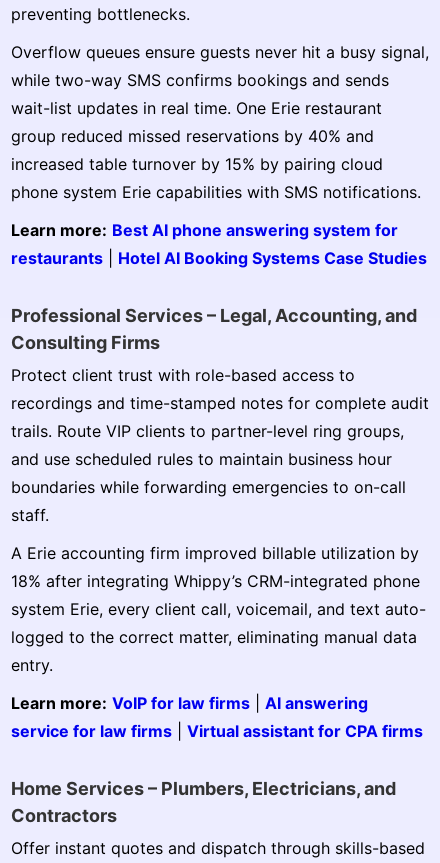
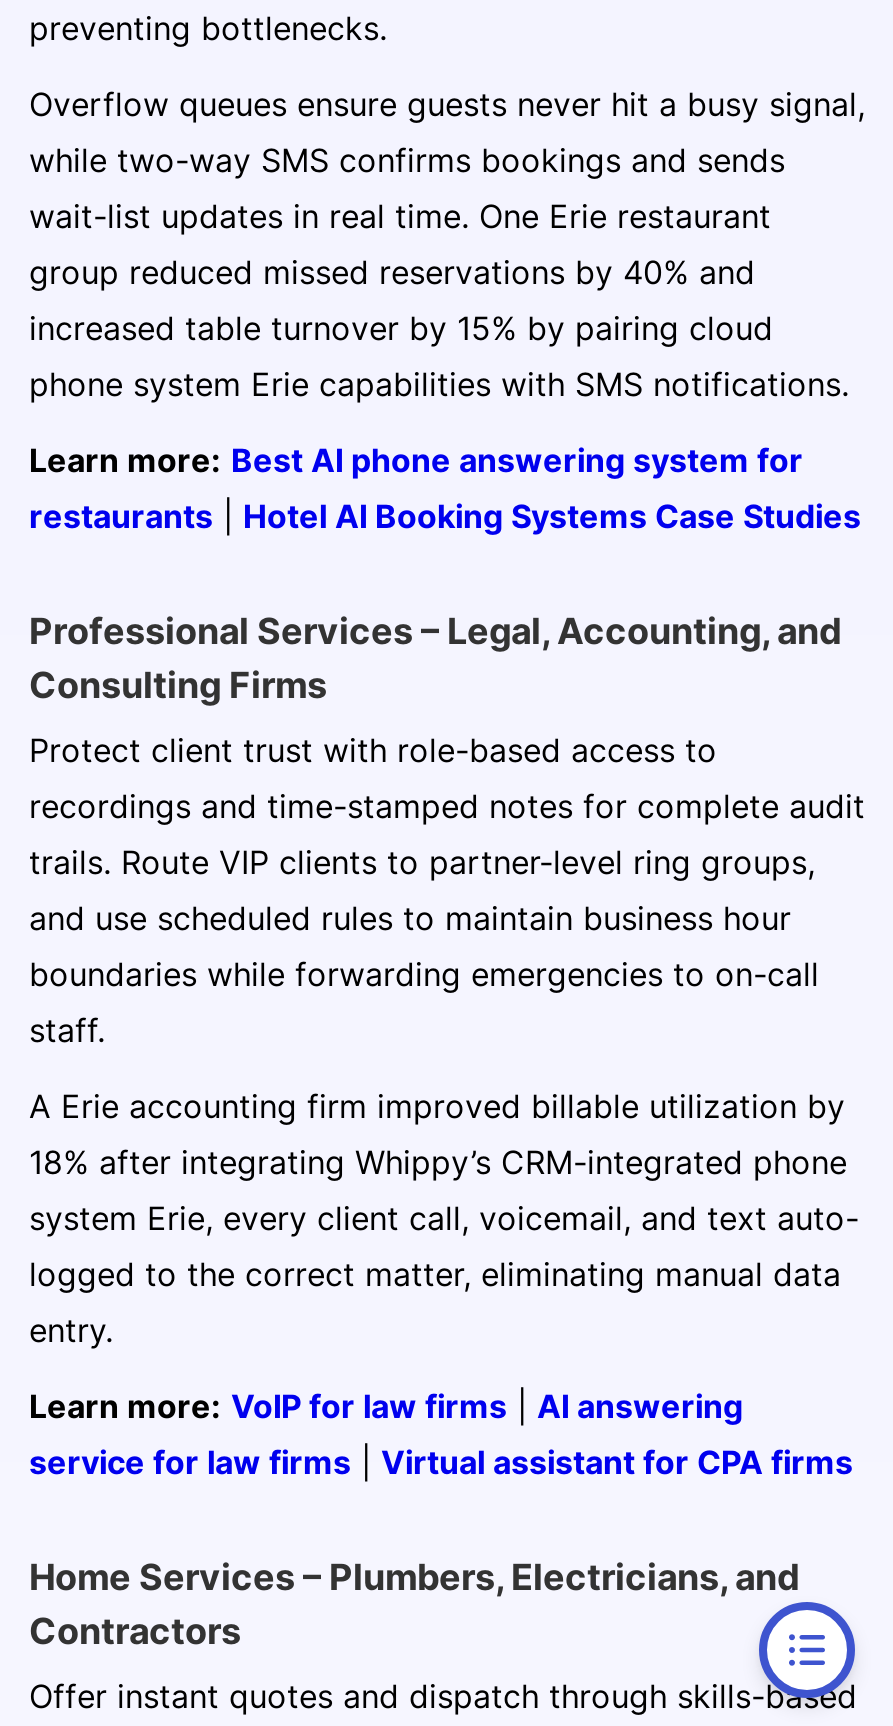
none -> [757,1600,857,1672] [image]

